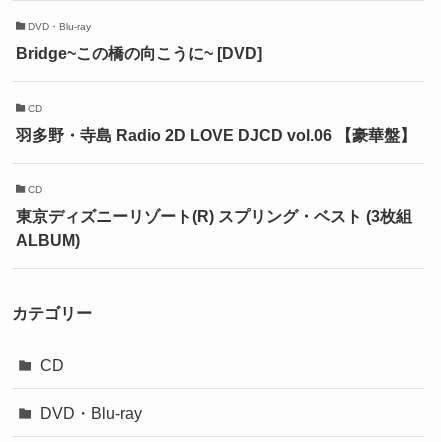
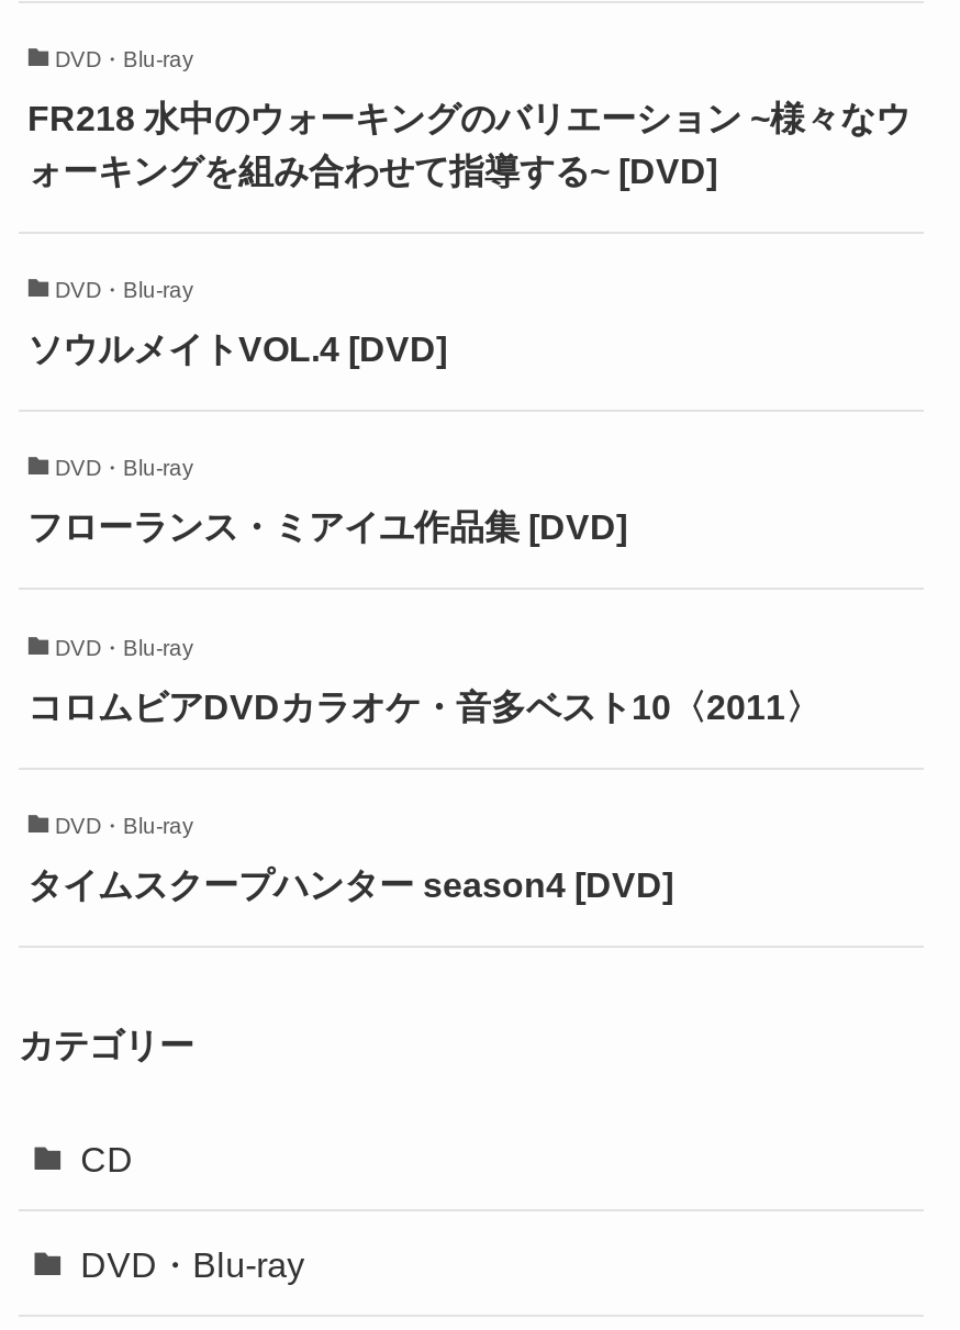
[16,44,416,249] Bridge~この橋の向こうに~ [DVD] | CD | 羽多野・寺島 Radio 2D LOVE DJCD vol.06 【豪華盤】 | CD | 東京ディズニーリゾート(R) スプリング・ベスト (3枚組 | ALBUM) -> [27,97,910,903] FR218 水中のウォーキングのバリエーション ~様々なウ | ォーキングを組み合わせて指導する~ [DVD] | DVD・Blu-ray | ソウルメイトVOL.4 [DVD] | DVD・Blu-ray | フローランス・ミアイユ作品集 [DVD] | DVD・Blu-ray | コロムビアDVDカラオケ・音多ベスト10〈2011〉 | DVD・Blu-ray | タイムスクープハンター season4 [DVD]

